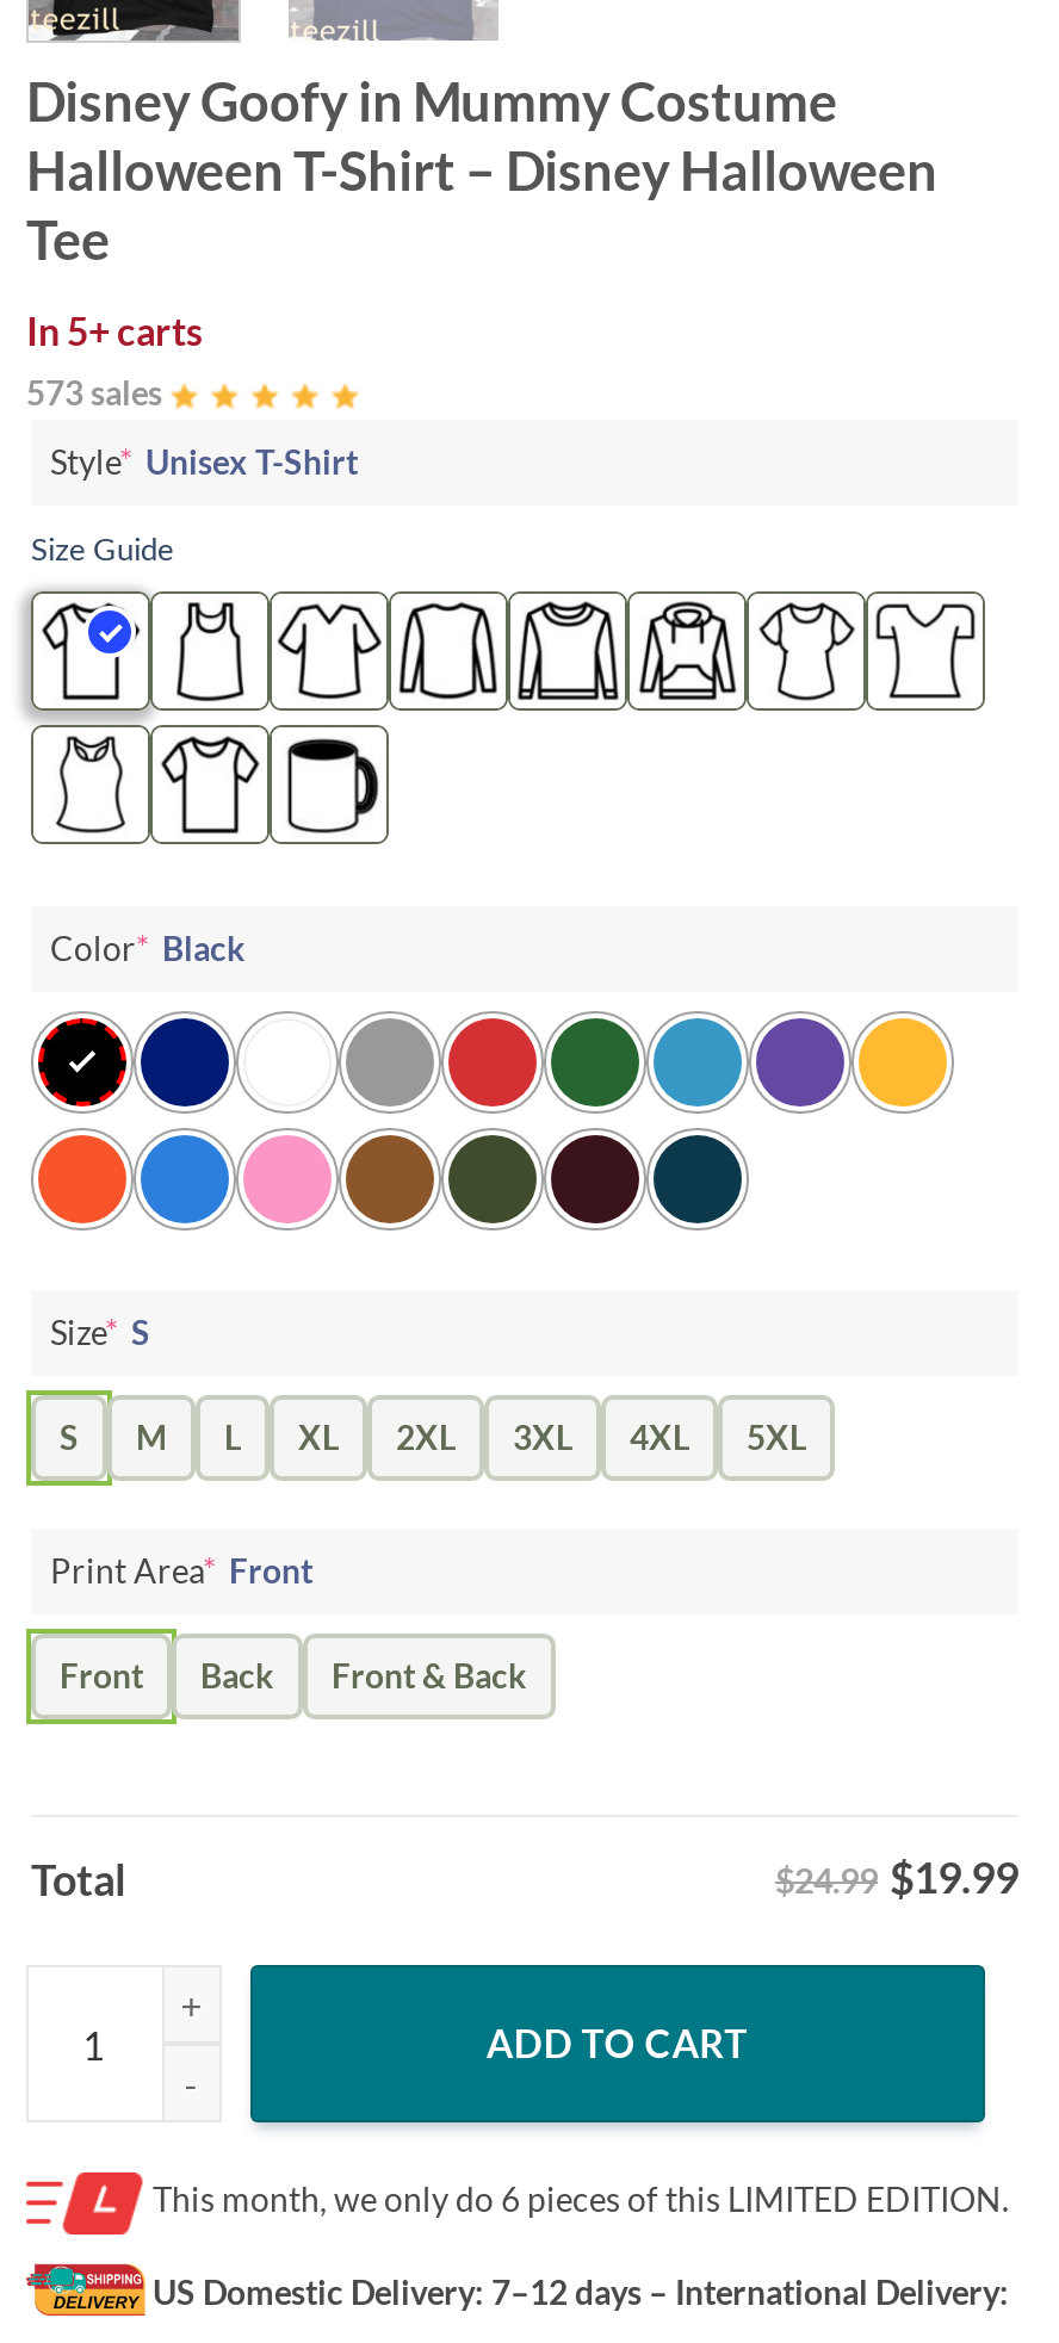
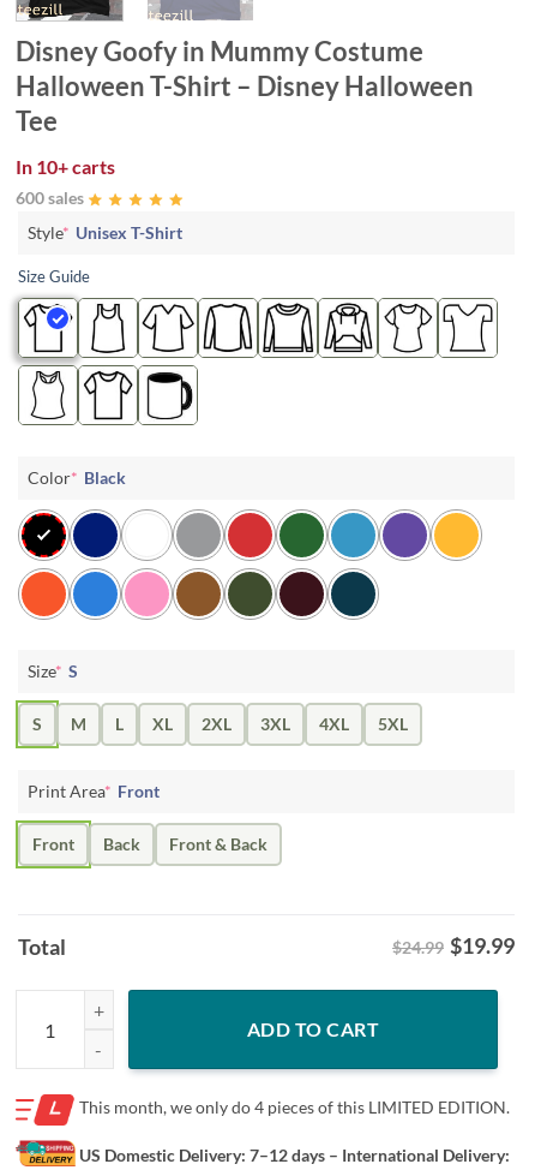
[26,308,203,353] In 5+ carts -> [16,155,115,178] In 10+ carts
[26,372,162,413] 573 sales -> [16,188,84,208] 600 sales
[153,2178,1009,2219] This month, we only do 6 pieces of this LIMITED EDITION. -> [79,1097,510,1118] This month, we only do 4 pieces of this LIMITED EDITION.

